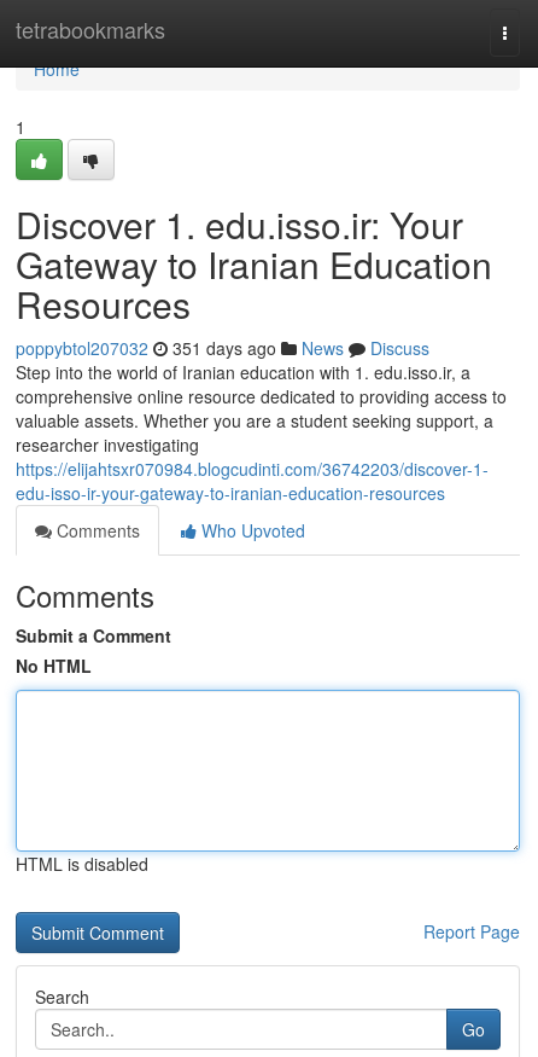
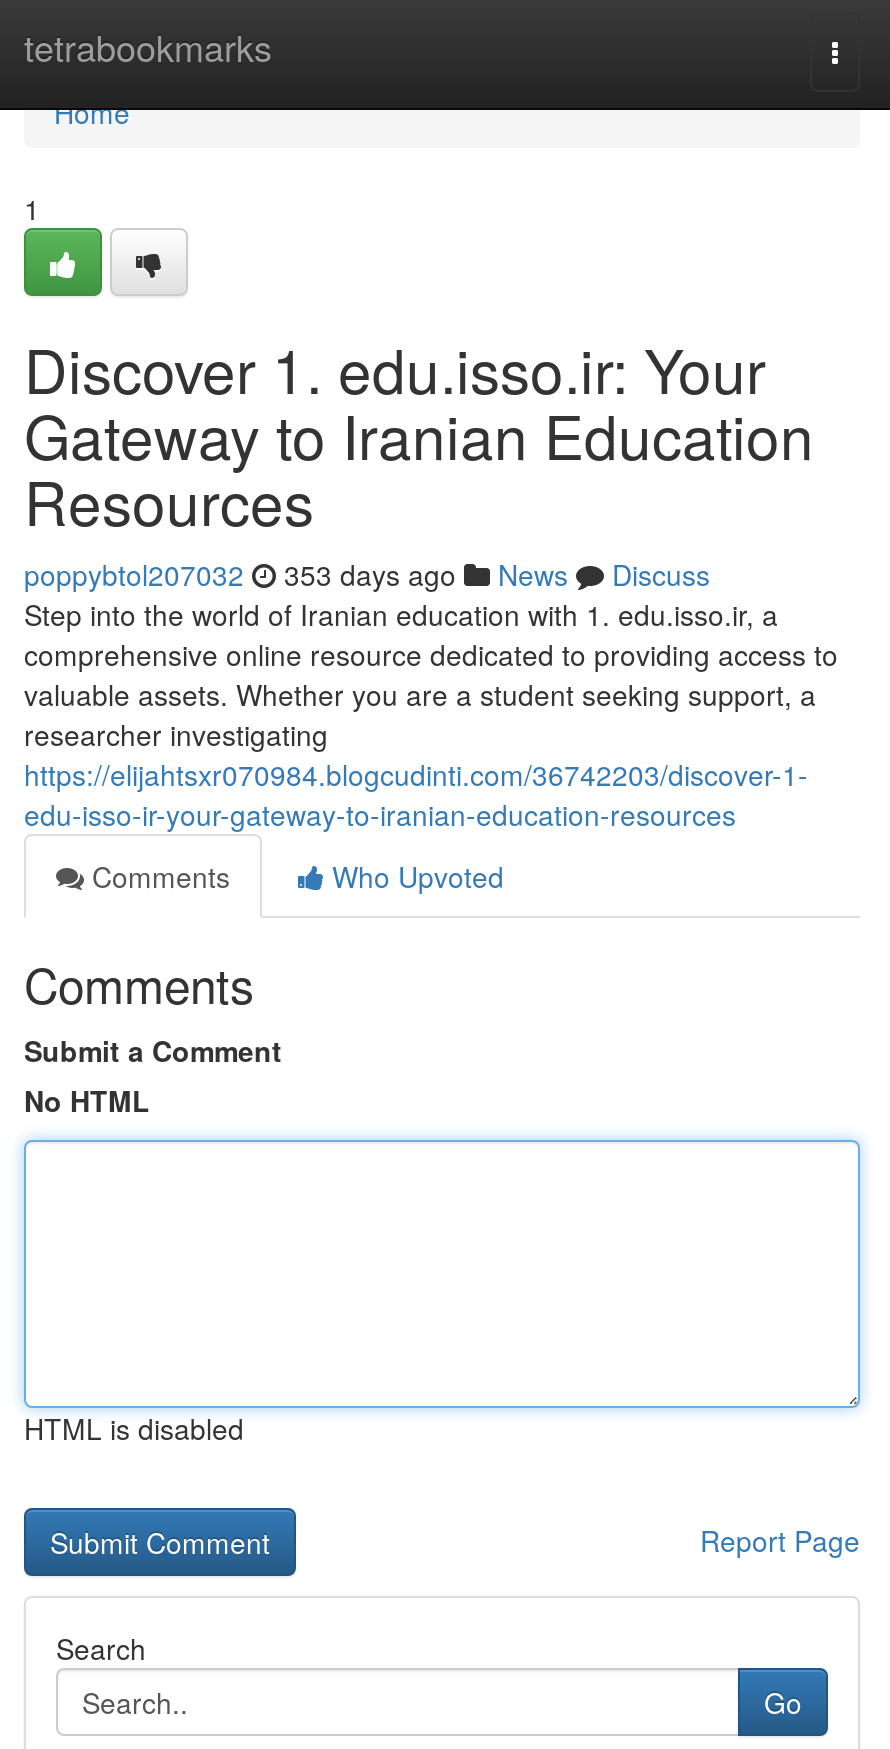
[16,336,429,360] poppybtol207032 351 days ago News Discuss -> [24,554,710,594] poppybtol207032 353 days ago News Discuss

